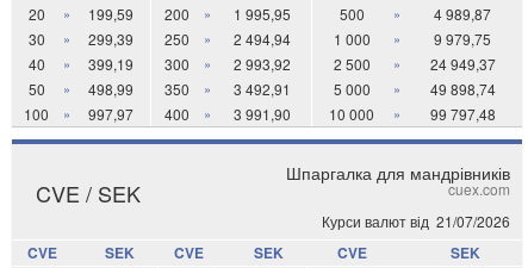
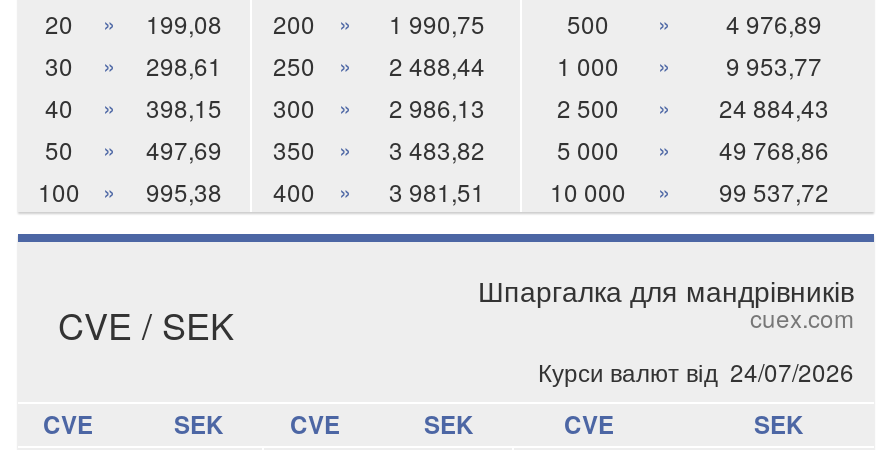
[88,4,133,24] 199,59 -> [146,6,222,40] 199,08
[233,4,290,24] 1 995,95 -> [389,6,485,40] 1 990,75
[434,4,491,24] 4 989,87 -> [726,6,822,40] 4 976,89
[88,29,133,49] 299,39 -> [146,48,222,82] 298,61
[233,29,290,49] 2 494,94 -> [389,48,485,82] 2 488,44
[434,29,491,49] 9 979,75 -> [726,48,822,82] 9 953,77
[88,54,133,74] 399,19 -> [146,90,222,124] 398,15
[233,54,290,74] 2 993,92 -> [389,90,485,124] 2 986,13
[430,54,495,74] 24 949,37 -> [719,90,829,124] 24 884,43
[88,79,133,99] 498,99 -> [146,132,222,166] 497,69
[233,79,290,99] 3 492,91 -> [389,132,485,166] 3 483,82
[430,79,495,99] 49 898,74 -> [719,132,829,166] 49 768,86
[88,104,133,124] 997,97 -> [146,174,222,208] 995,38
[233,104,290,124] 3 991,90 -> [389,174,485,208] 3 981,51
[430,104,495,124] 99 797,48 -> [719,174,829,208] 99 537,72
[322,211,510,231] Курси валют від 21/07/2026 -> [538,354,854,388] Курси валют від 24/07/2026

